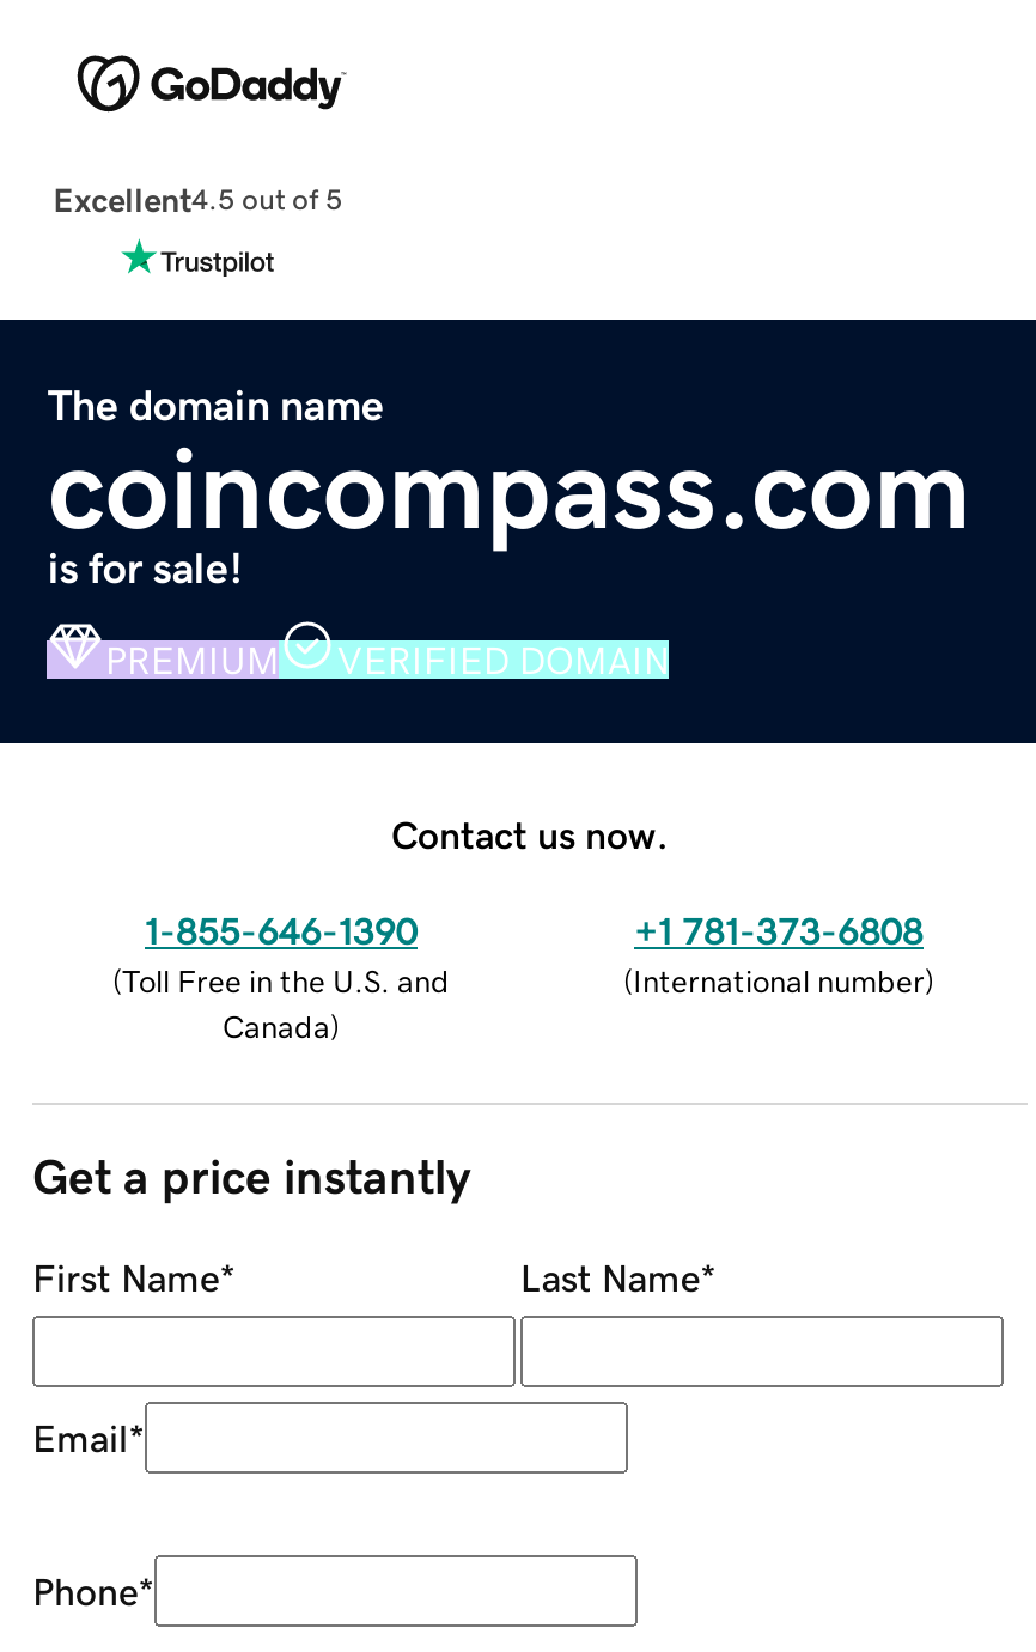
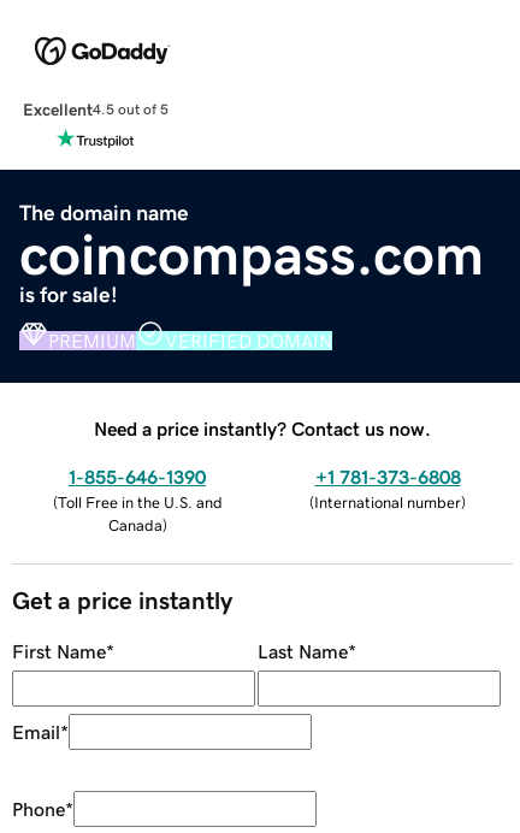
[391,814,669,853] Contact us now. -> [94,418,431,438] Need a price instantly? Contact us now.

